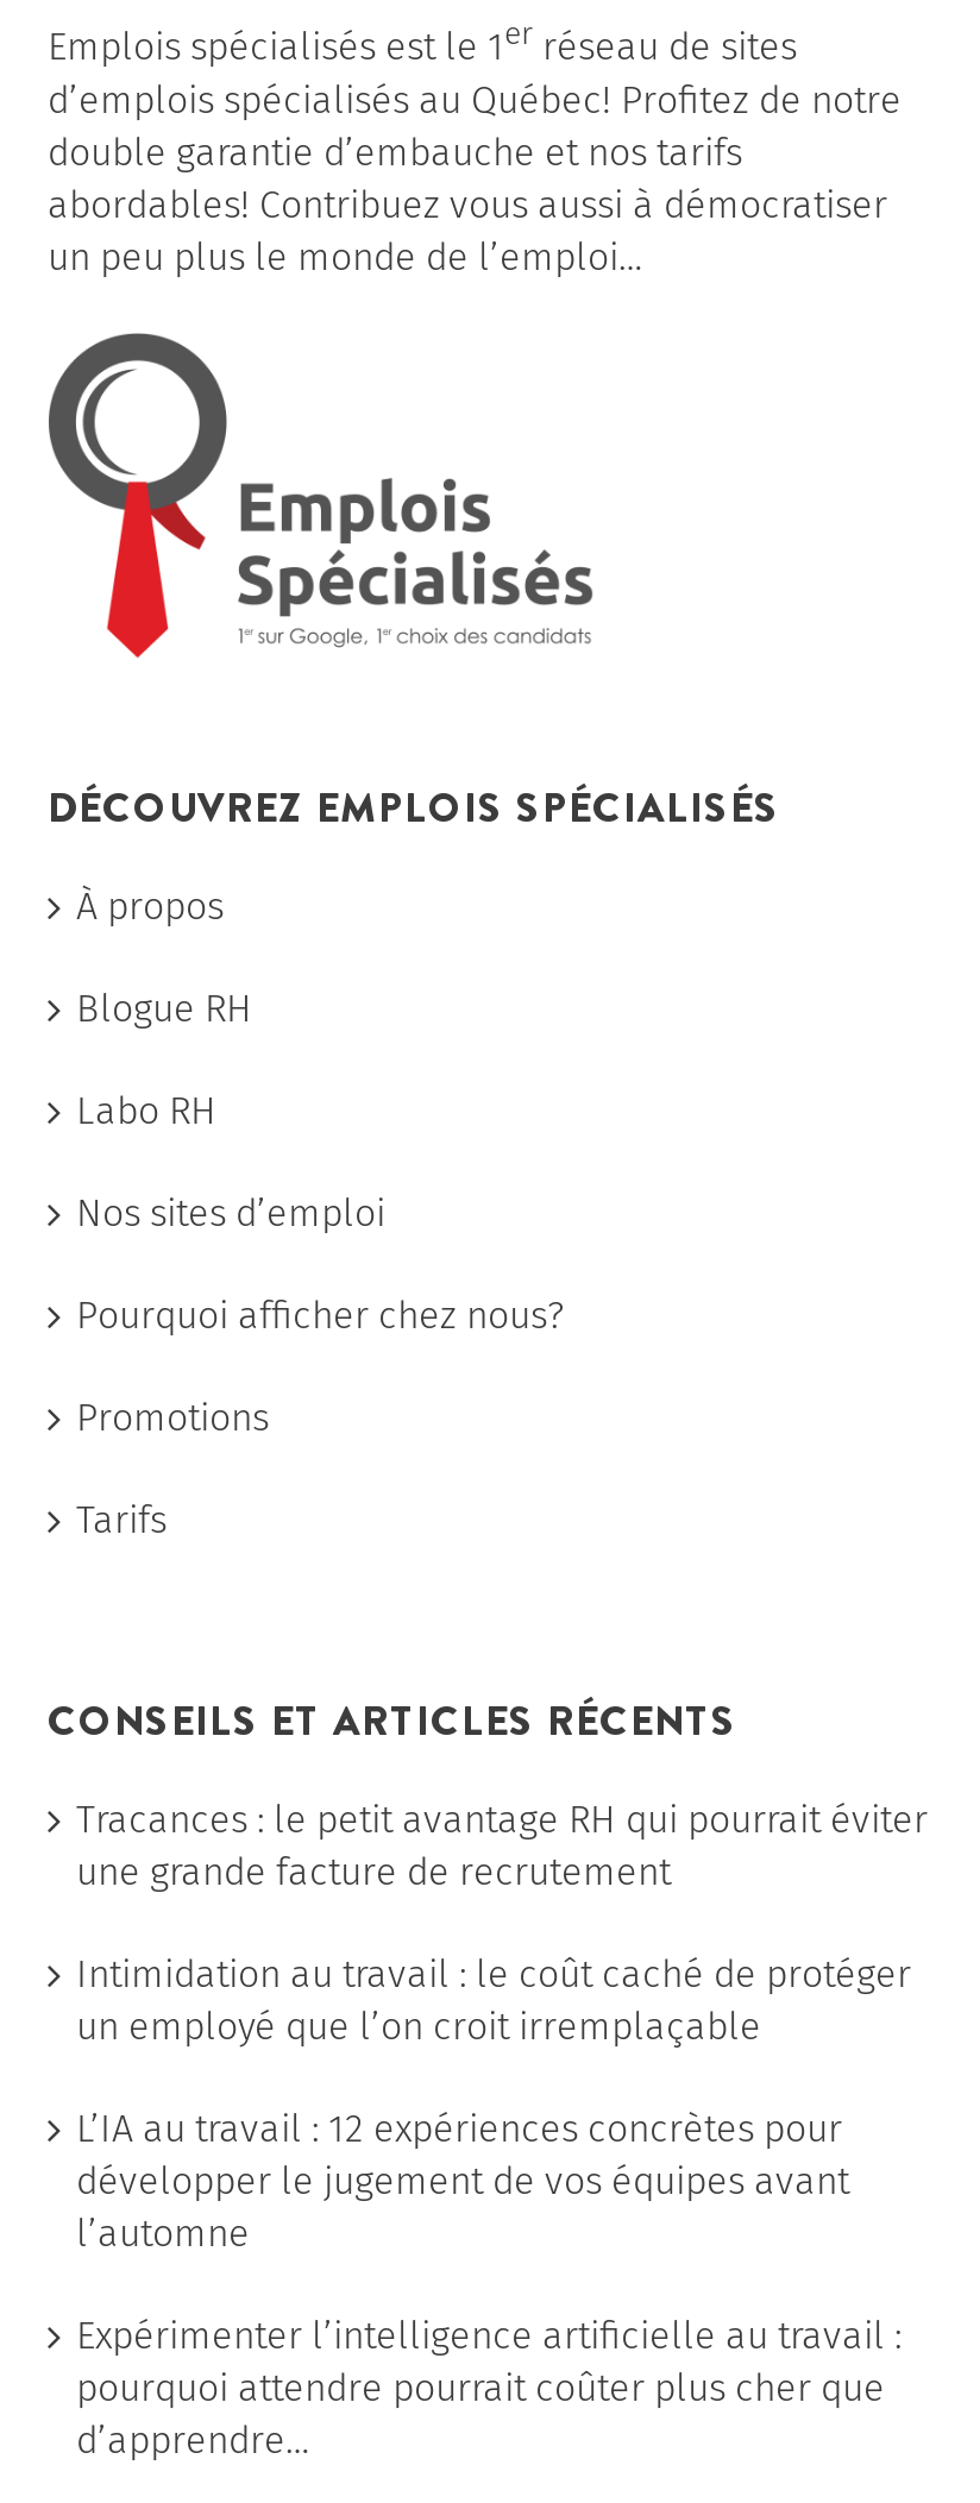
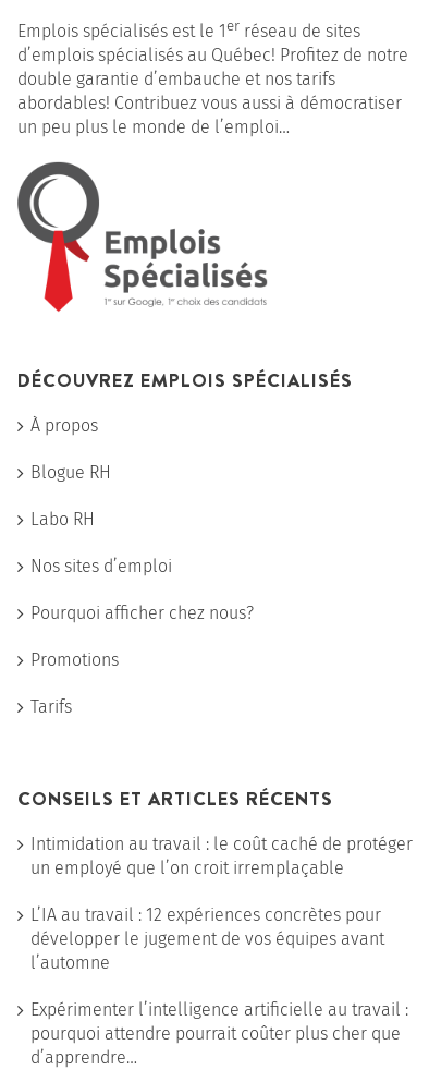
[76,1796,928,1894] Tracances : le petit avantage RH qui pourrait éviter | une grande facture de recrutement -> none

